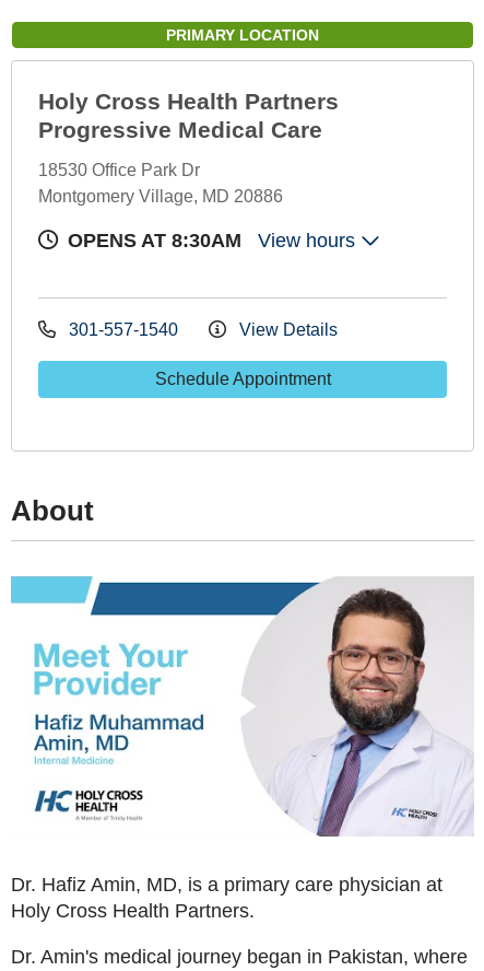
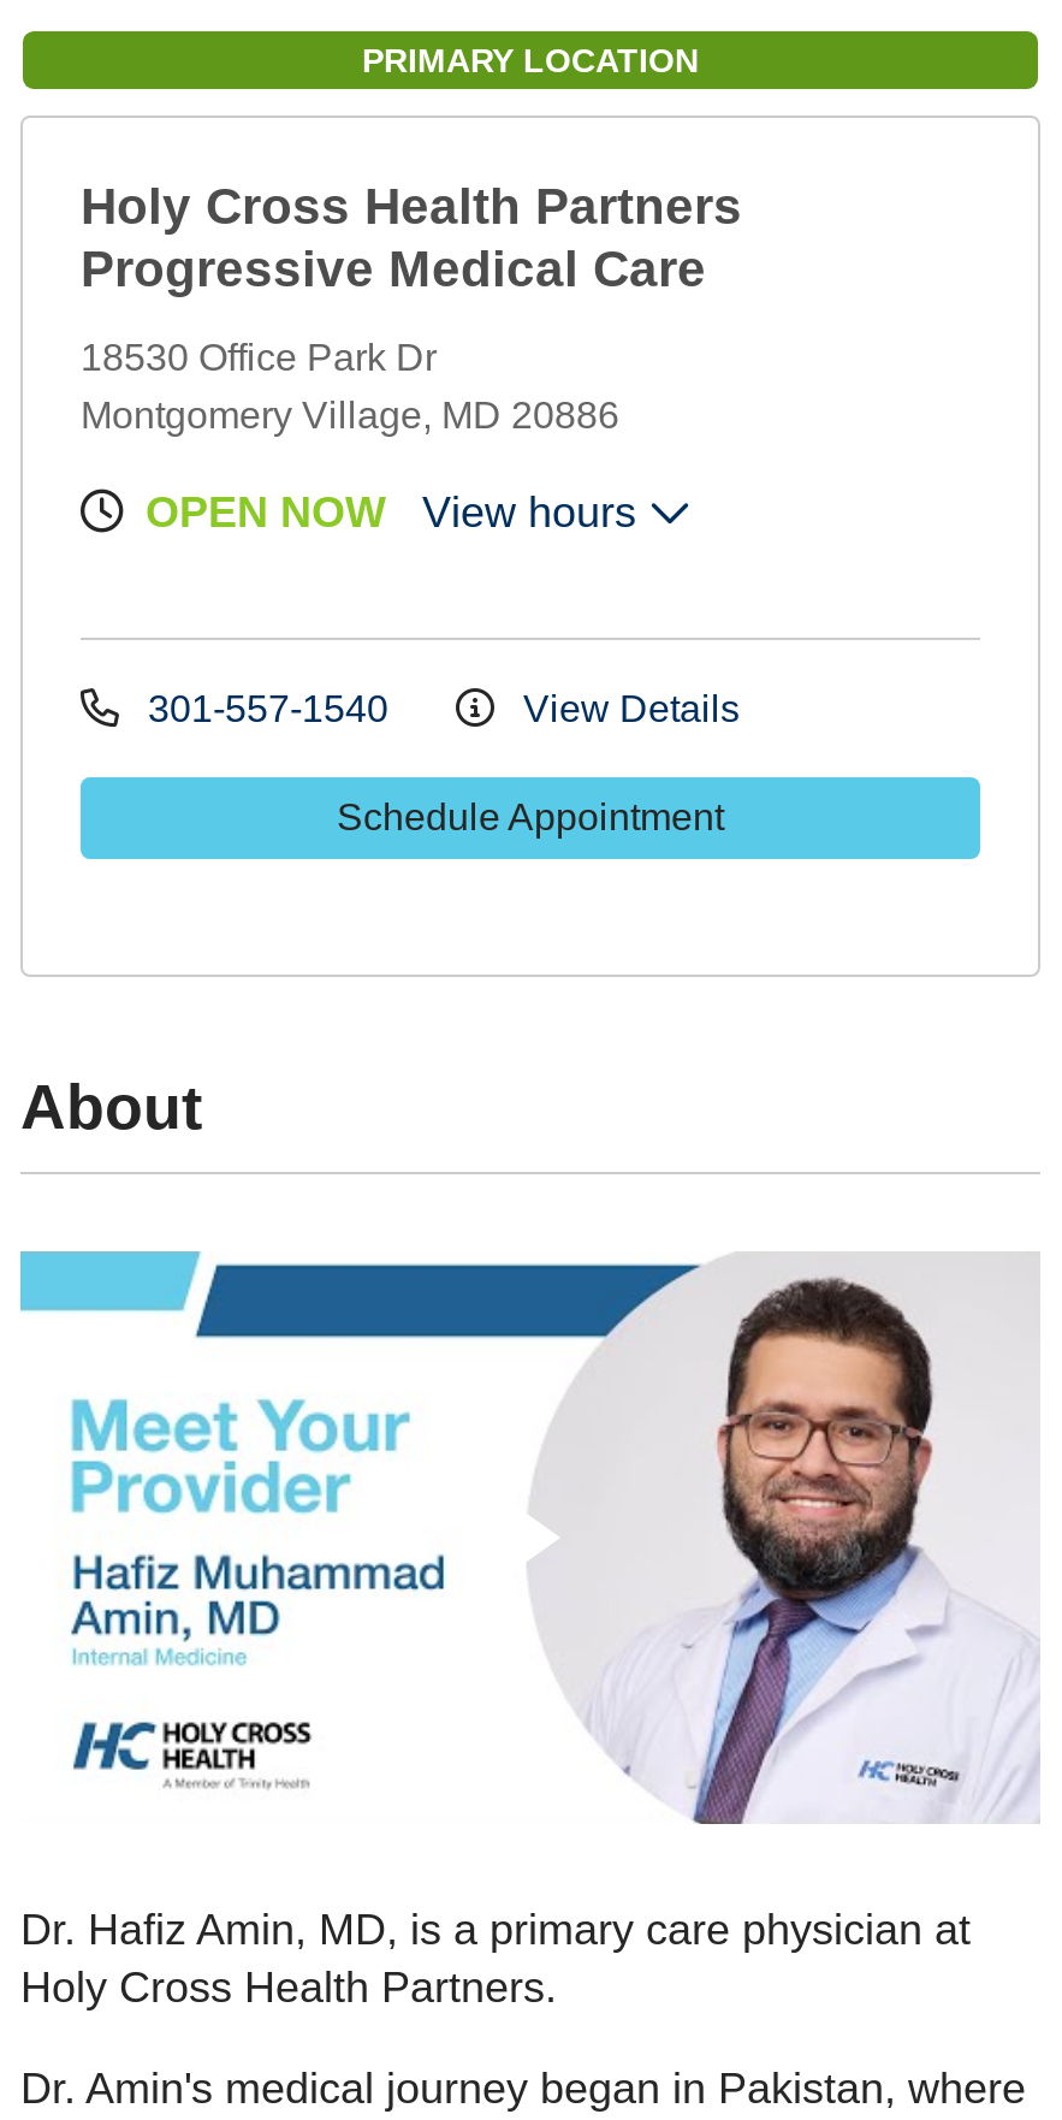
[68,229,241,251] OPENS AT 8:30AM -> [146,488,386,536] OPEN NOW

